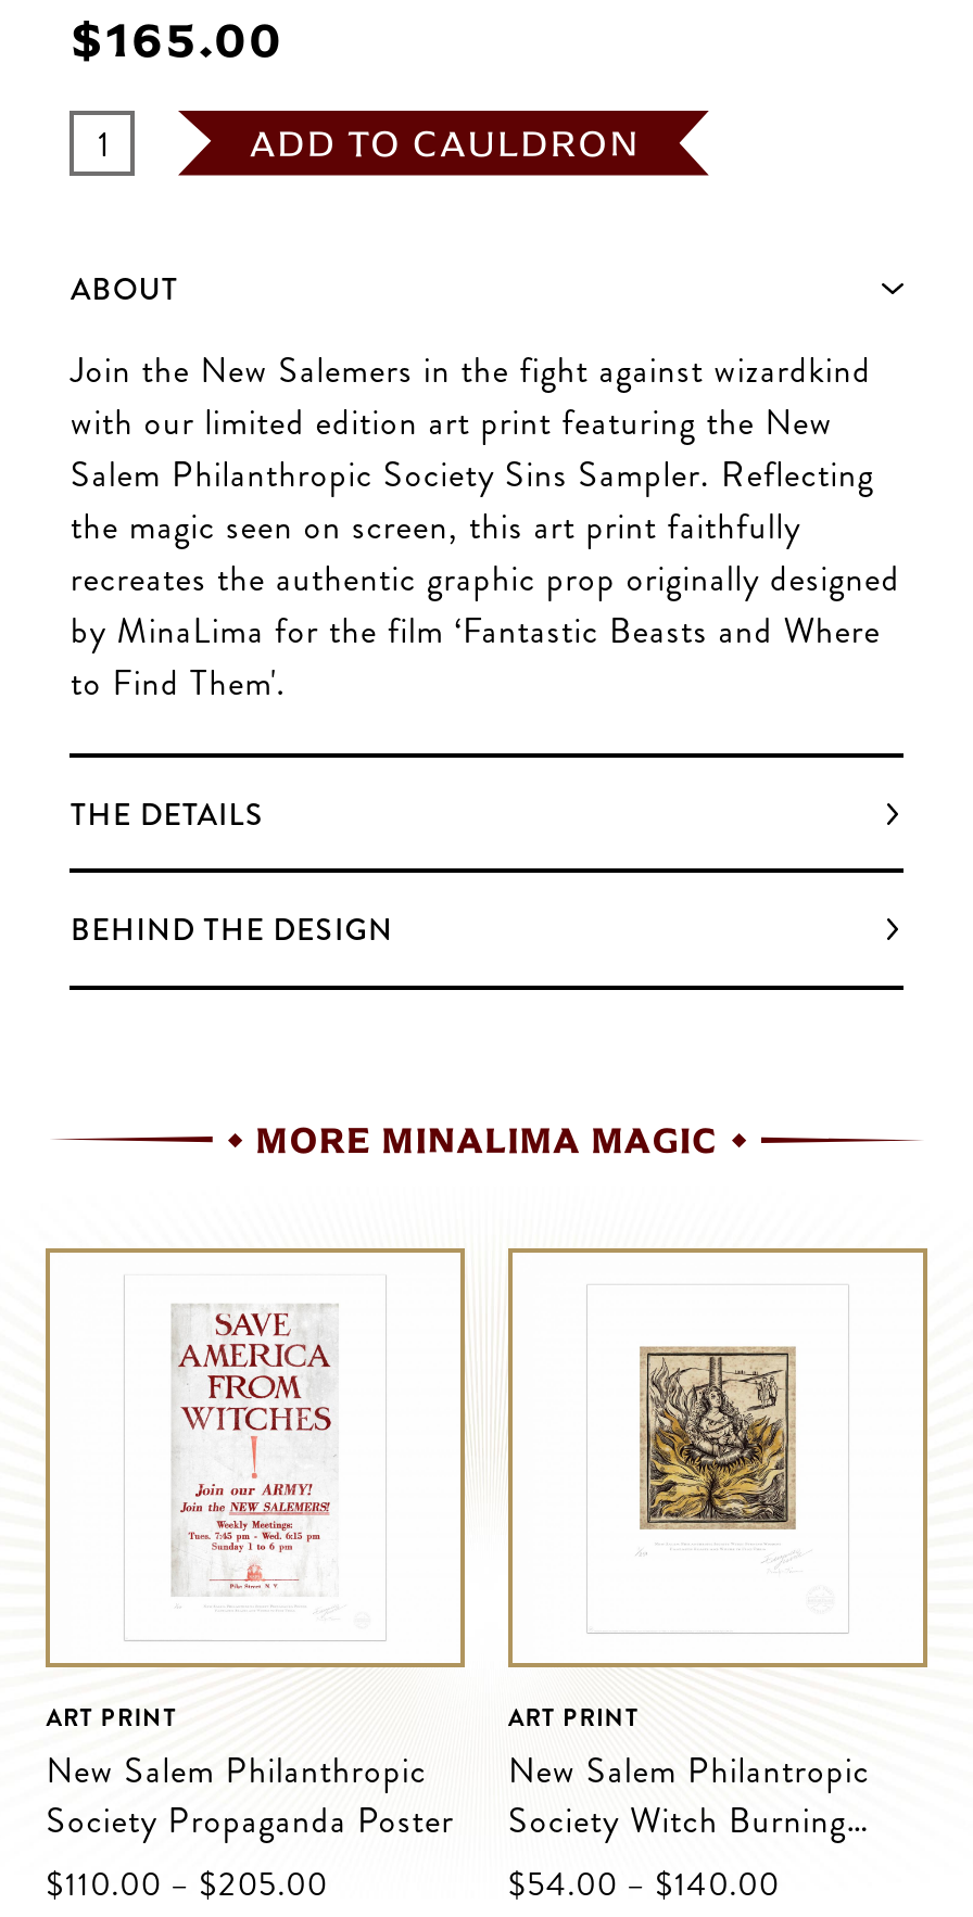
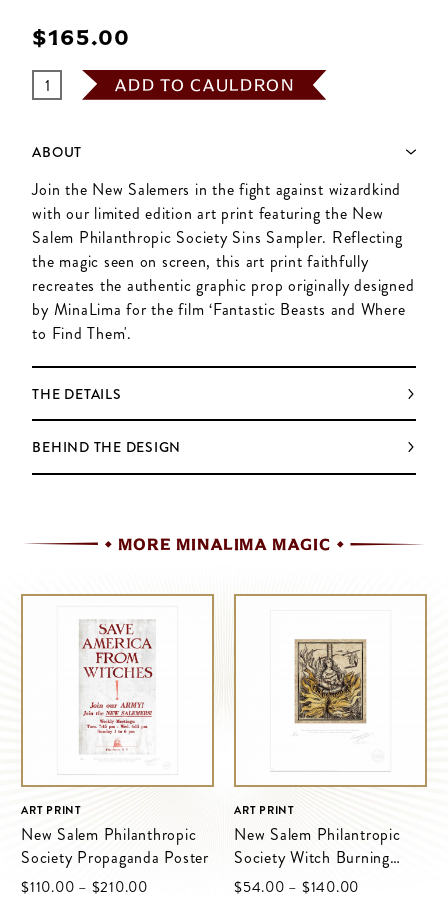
[46,1860,328,1907] $‌110.00 – $‌205.00 -> [21,876,148,898] $‌110.00 – $‌210.00

